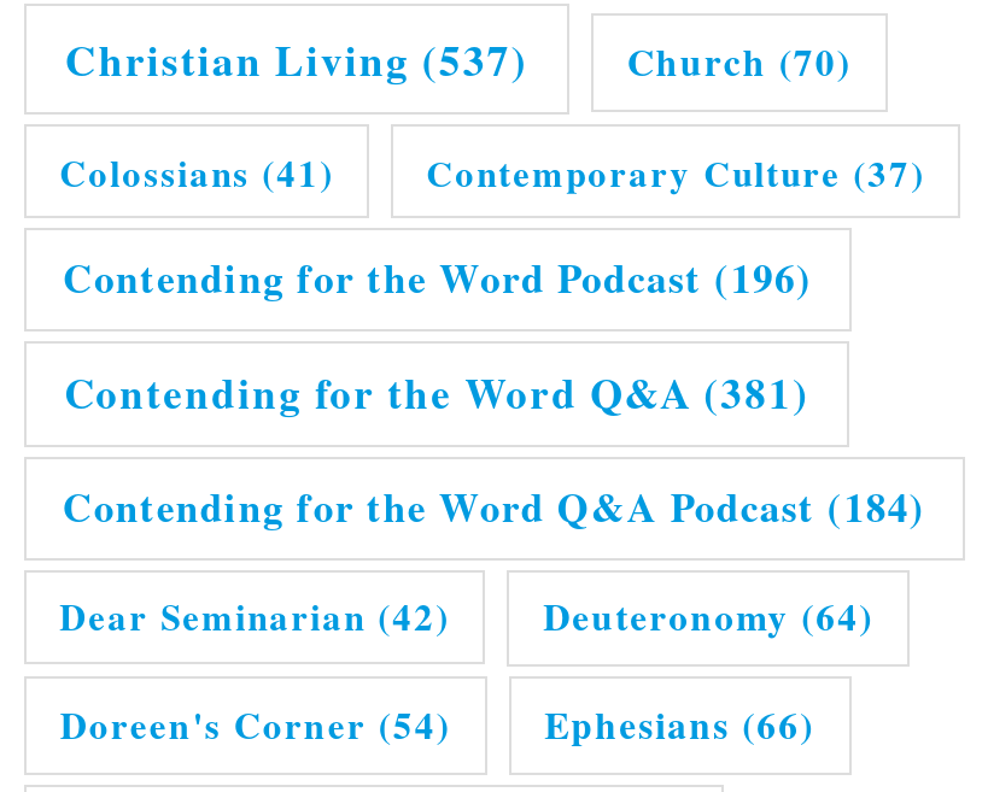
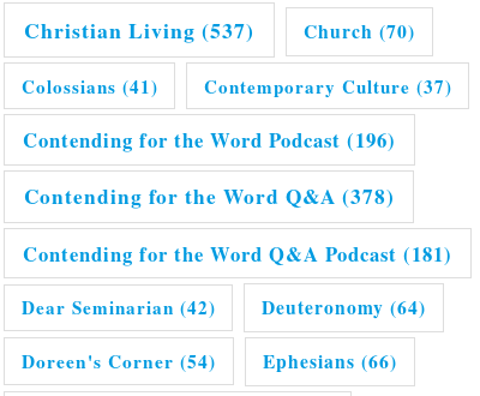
[64,363,810,424] Contending for the Word Q&A (381) -> [24,181,394,211] Contending for the Word Q&A (378)
[62,476,926,537] Contending for the Word Q&A Podcast (184) -> [23,238,452,268] Contending for the Word Q&A Podcast (181)

